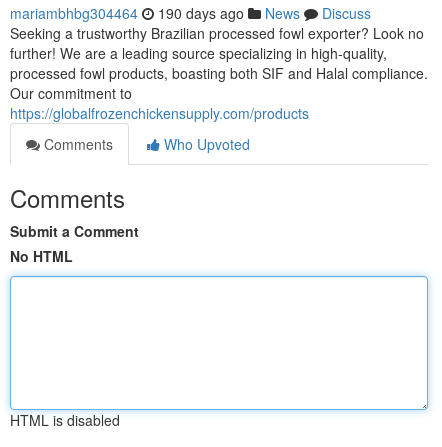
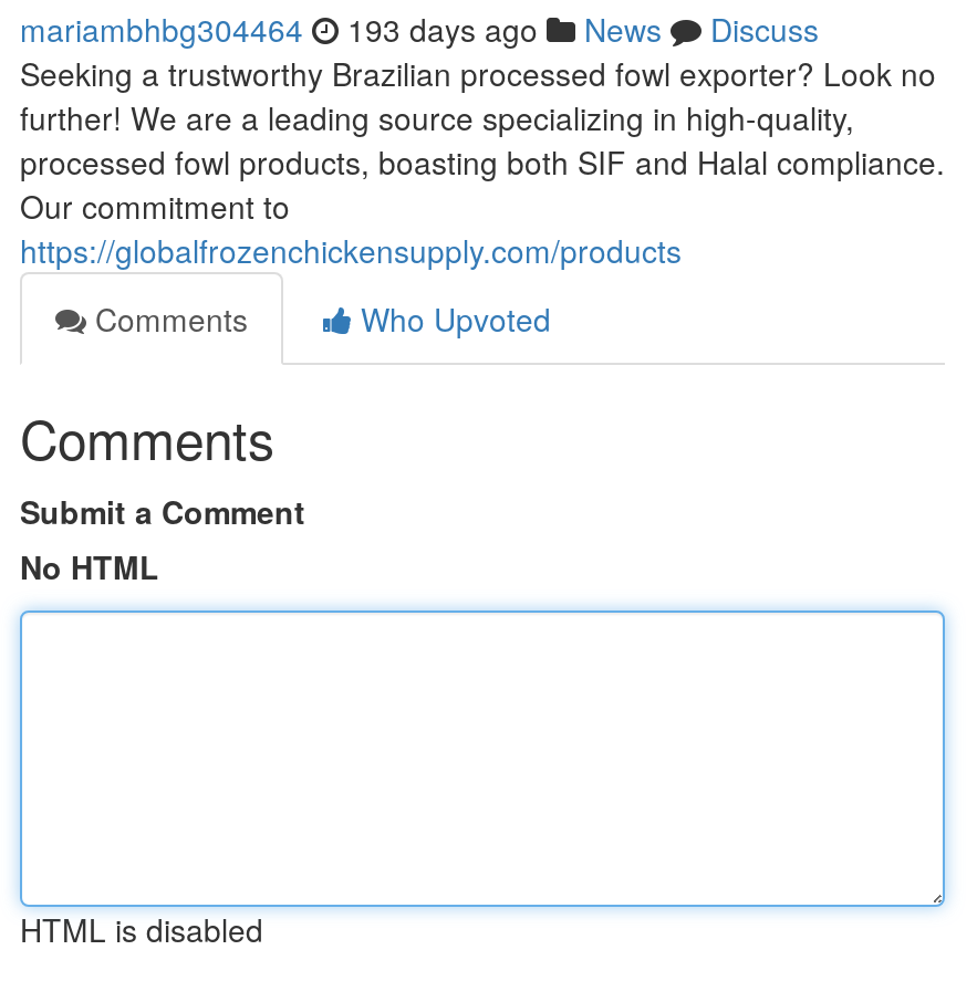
[10,3,371,23] mariambhbg304464 190 days ago News Discuss -> [20,7,819,51] mariambhbg304464 193 days ago News Discuss

